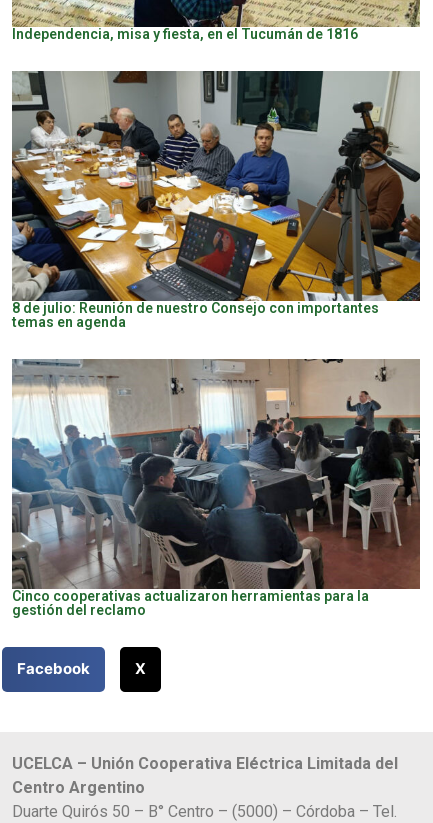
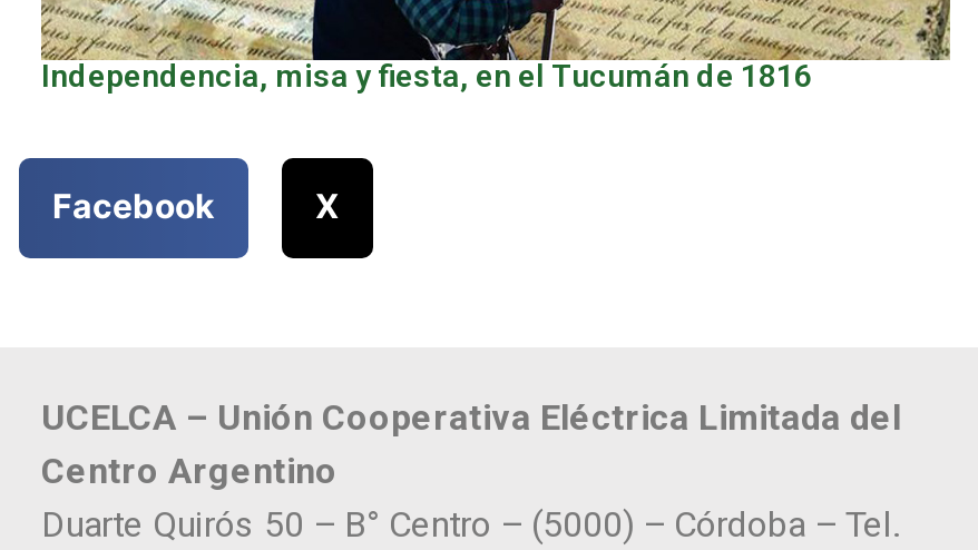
[11,70,420,330] [image] | 8 de julio: Reunión de nuestro Consejo con importantes | temas en agenda -> none
[11,358,421,618] [image] | Cinco cooperativas actualizaron herramientas para la | gestión del reclamo -> none

